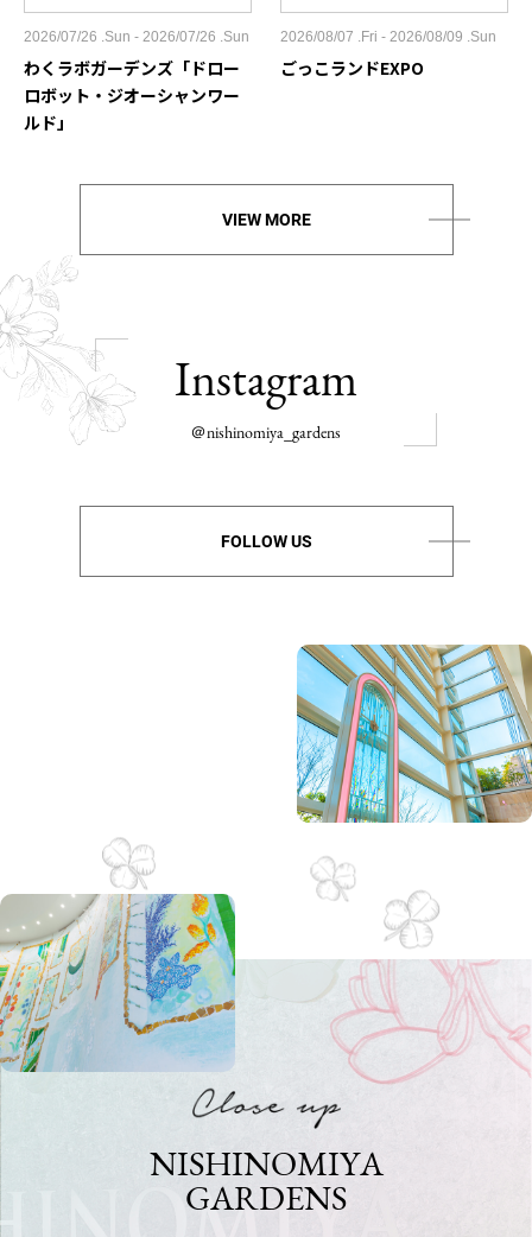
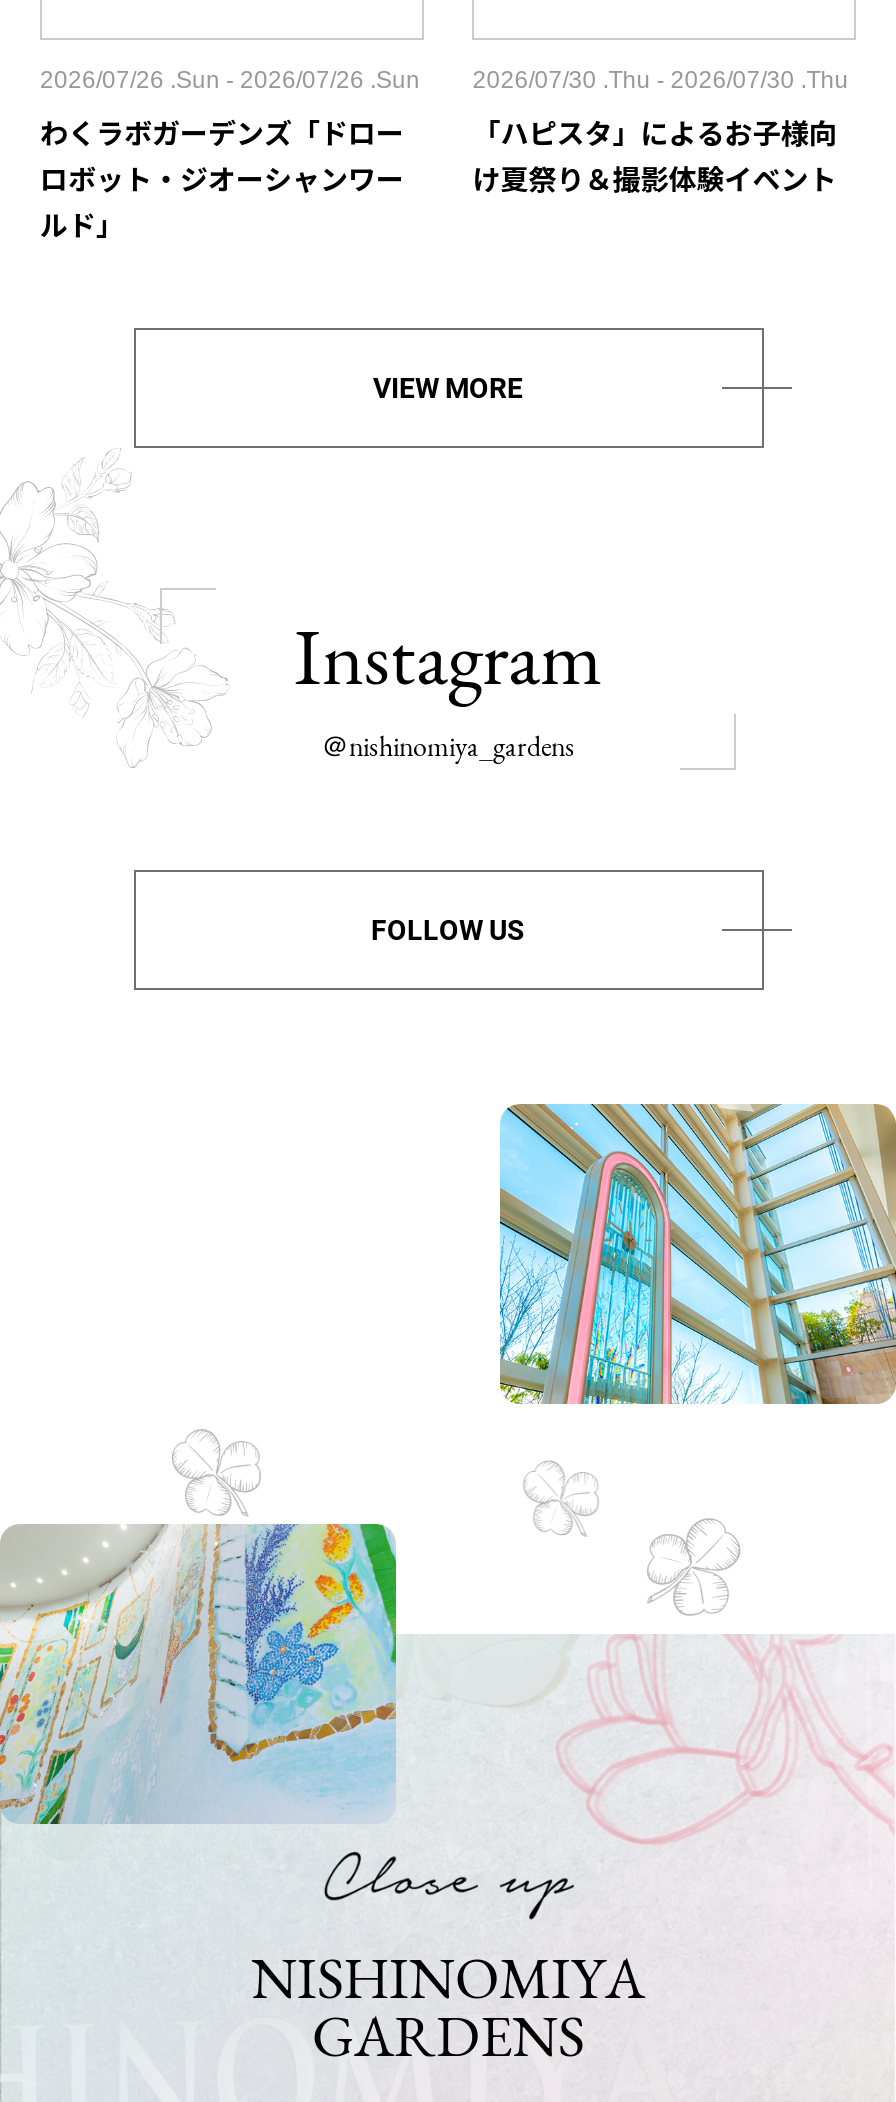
[280,29,497,80] 2026/08/07 .Fri - 2026/08/09 .Sun | ごっこランドEXPO -> [472,67,848,199] 2026/07/30 .Thu - 2026/07/30 .Thu | 「ハピスタ」によるお子様向 | け夏祭り＆撮影体験イベント

